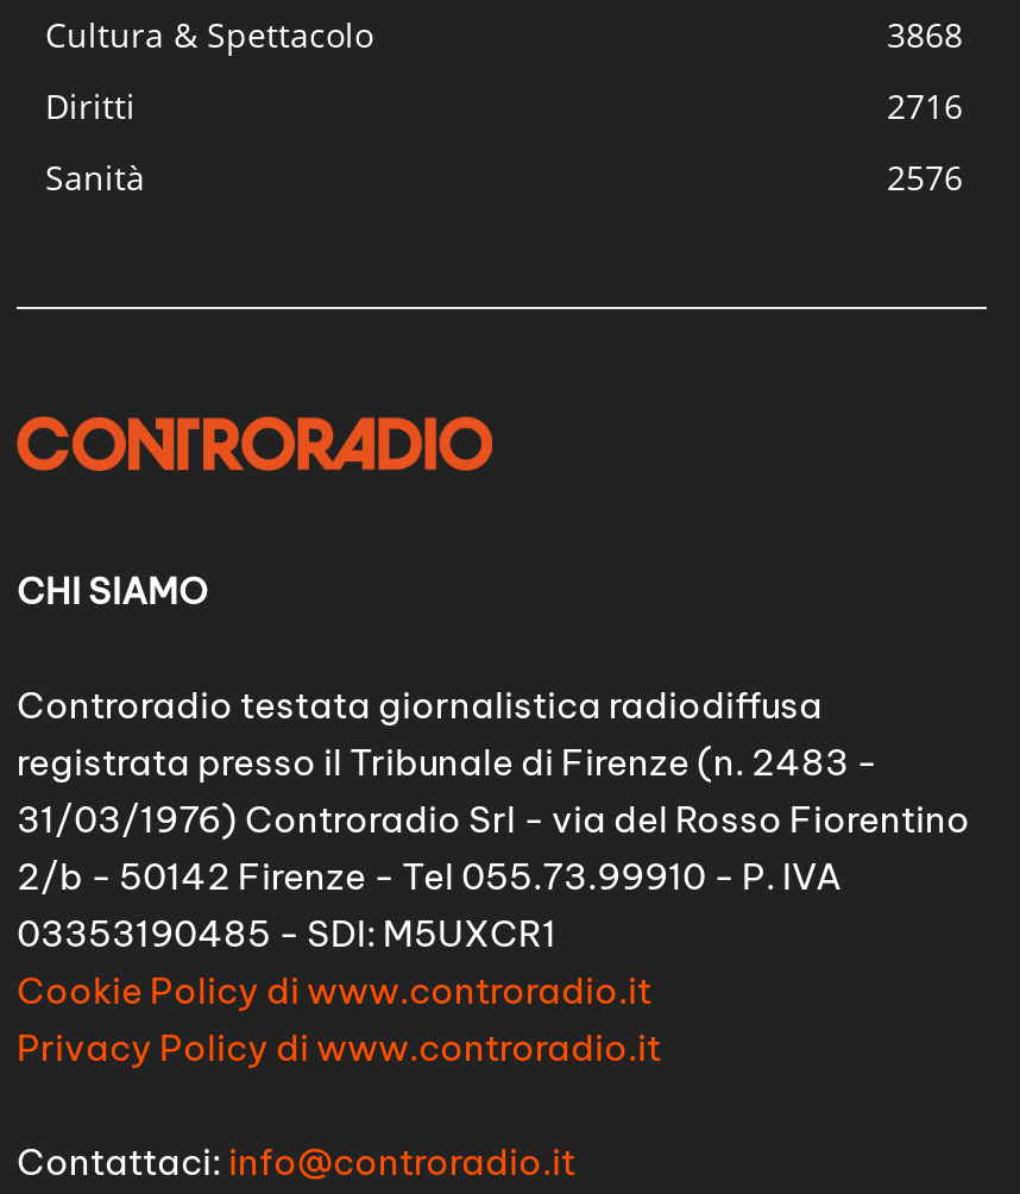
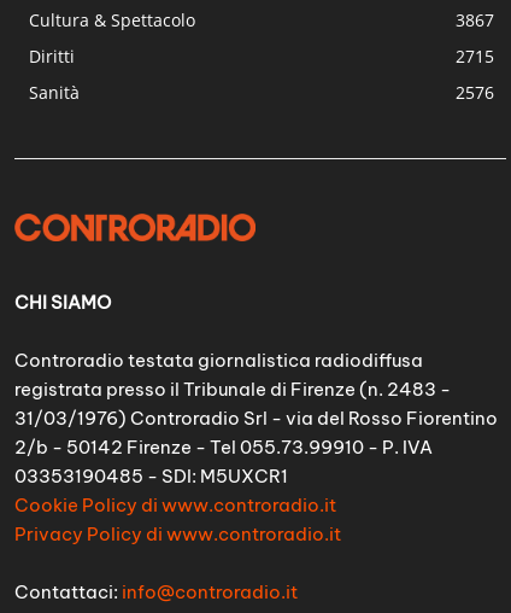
[887,12,963,57] 3868 -> [456,8,494,31] 3867
[887,83,963,128] 2716 -> [456,45,494,68] 2715

